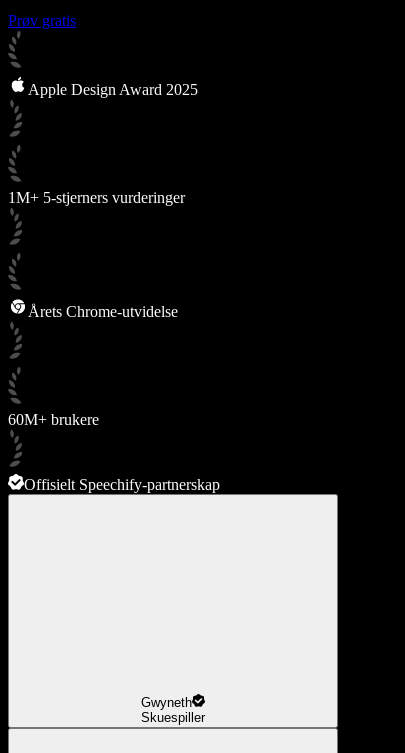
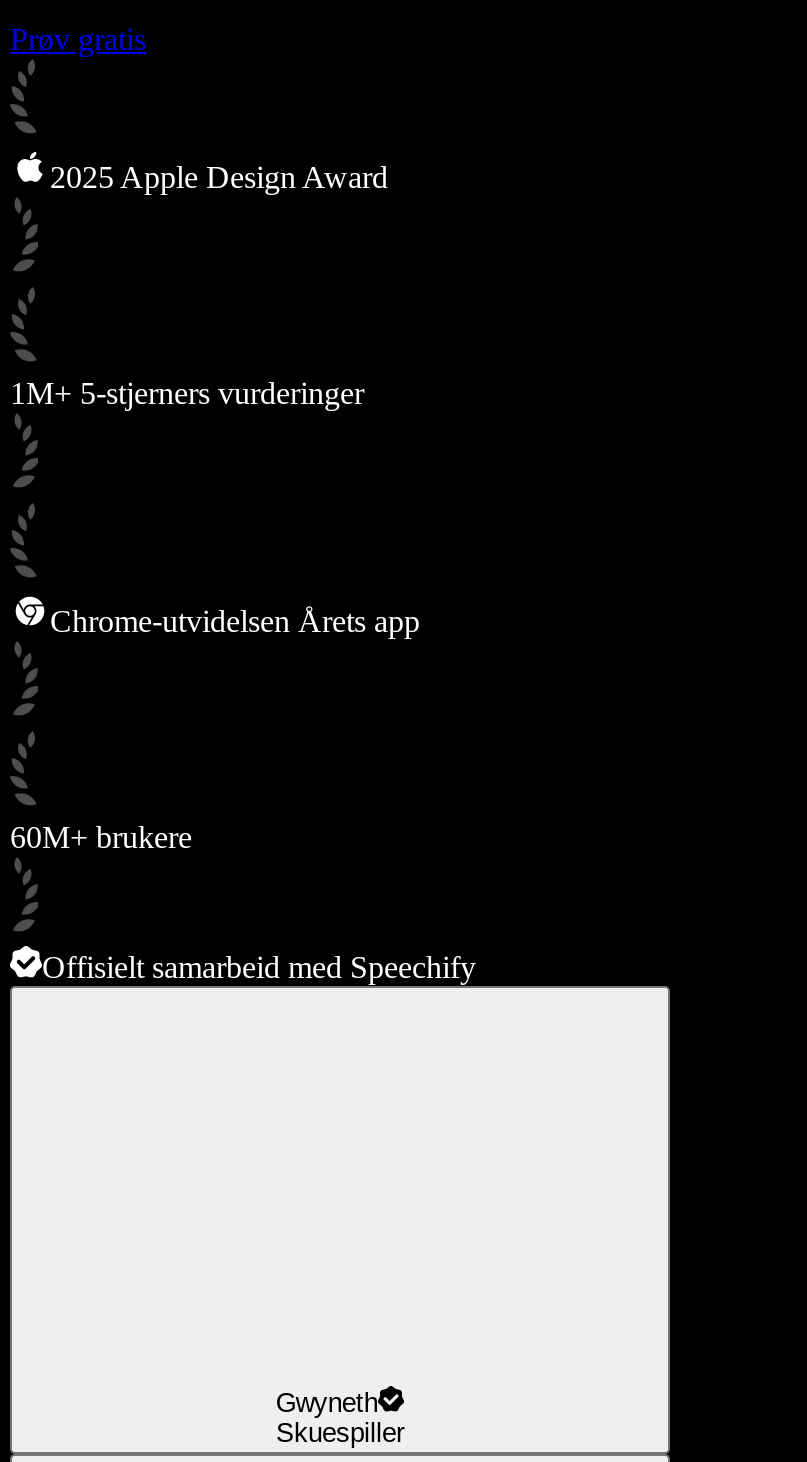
[28,81,198,98] Apple Design Award 2025 -> [50,160,388,194] 2025 Apple Design Award
[28,303,178,320] Årets Chrome-utvidelse -> [50,604,420,638] Chrome-utvidelsen Årets app
[24,476,220,493] Offisielt Speechify-partnerskap -> [42,950,476,984] Offisielt samarbeid med Speechify

